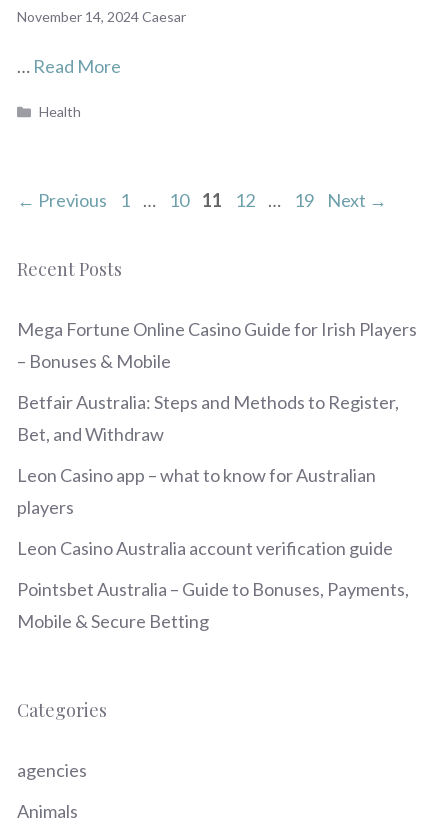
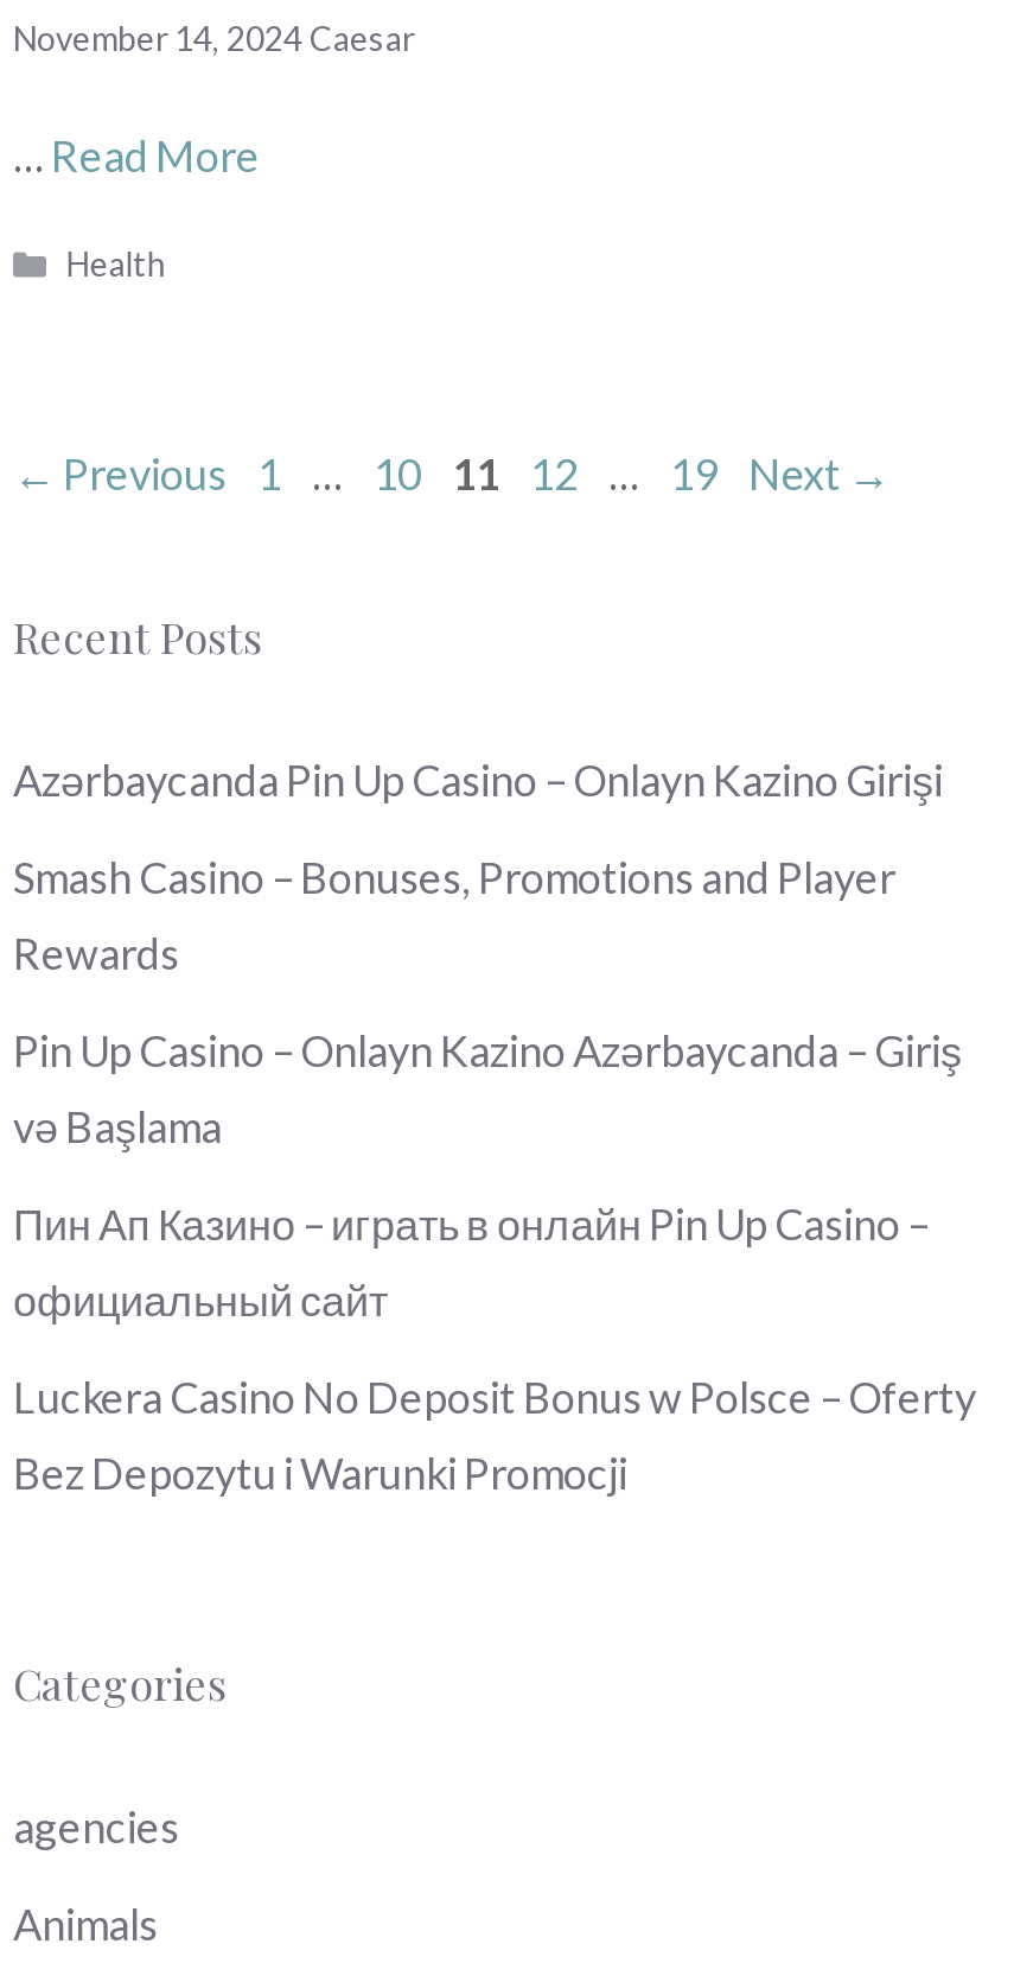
[17,318,417,340] Mega Fortune Online Casino Guide for Irish Players -> [13,754,943,806] Azərbaycanda Pin Up Casino – Onlayn Kazino Girişi
[17,350,171,372] – Bonuses & Mobile -> [13,851,895,903] Smash Casino – Bonuses, Promotions and Player
[17,391,399,413] Betfair Australia: Steps and Methods to Register, -> [13,927,179,979] Rewards
[17,423,164,445] Bet, and Withdraw -> [13,1024,962,1077] Pin Up Casino – Onlayn Kazino Azərbaycanda – Giriş
[17,464,376,486] Leon Casino app – what to know for Australian -> [13,1100,222,1153] və Başlama
[17,496,74,518] players -> [13,1198,929,1250] Пин Ап Казино – играть в онлайн Pin Up Casino –
[17,537,393,559] Leon Casino Australia account verification guide -> [13,1274,388,1326] официальный сайт
[17,578,409,600] Pointsbet Australia – Guide to Bonuses, Payments, -> [13,1371,976,1423] Luckera Casino No Deposit Bonus w Polsce – Oferty
[17,610,209,632] Mobile & Secure Betting -> [13,1447,627,1499] Bez Depozytu i Warunki Promocji

